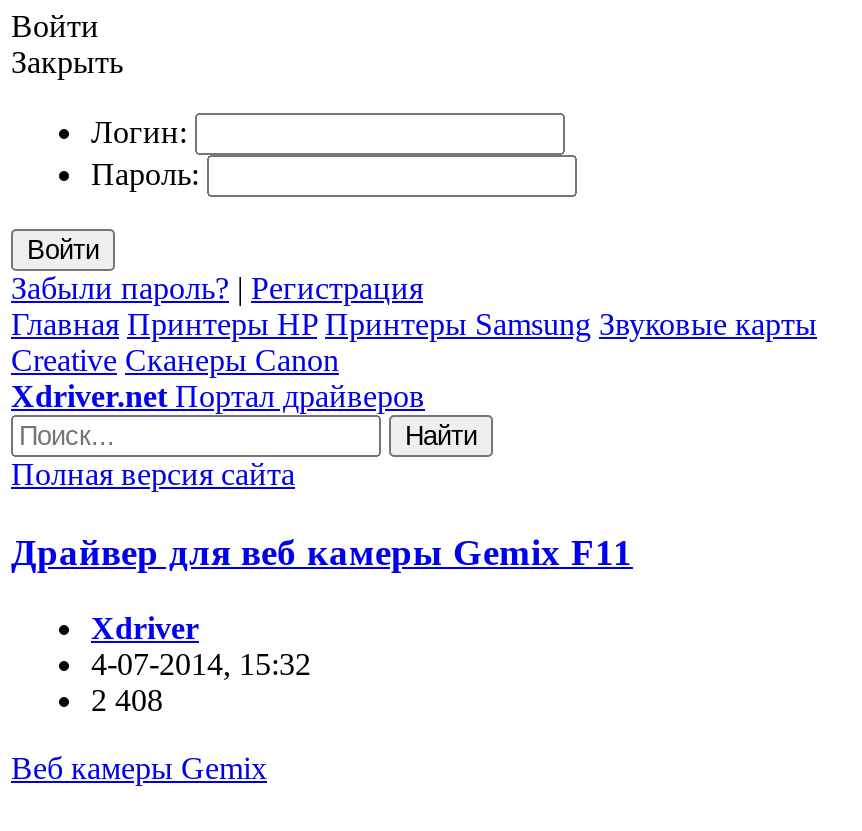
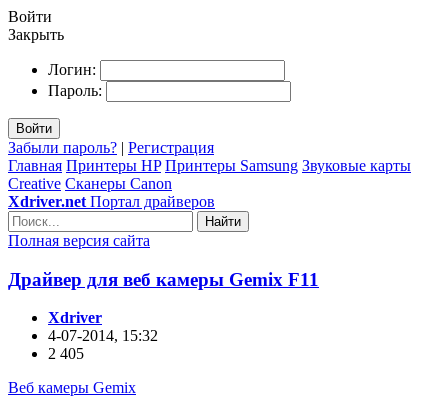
[91,684,163,718] 2 408 -> [48,345,84,362] 2 405

